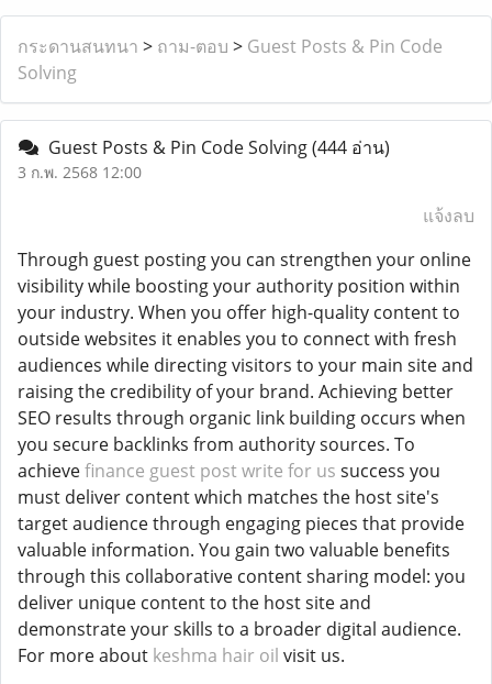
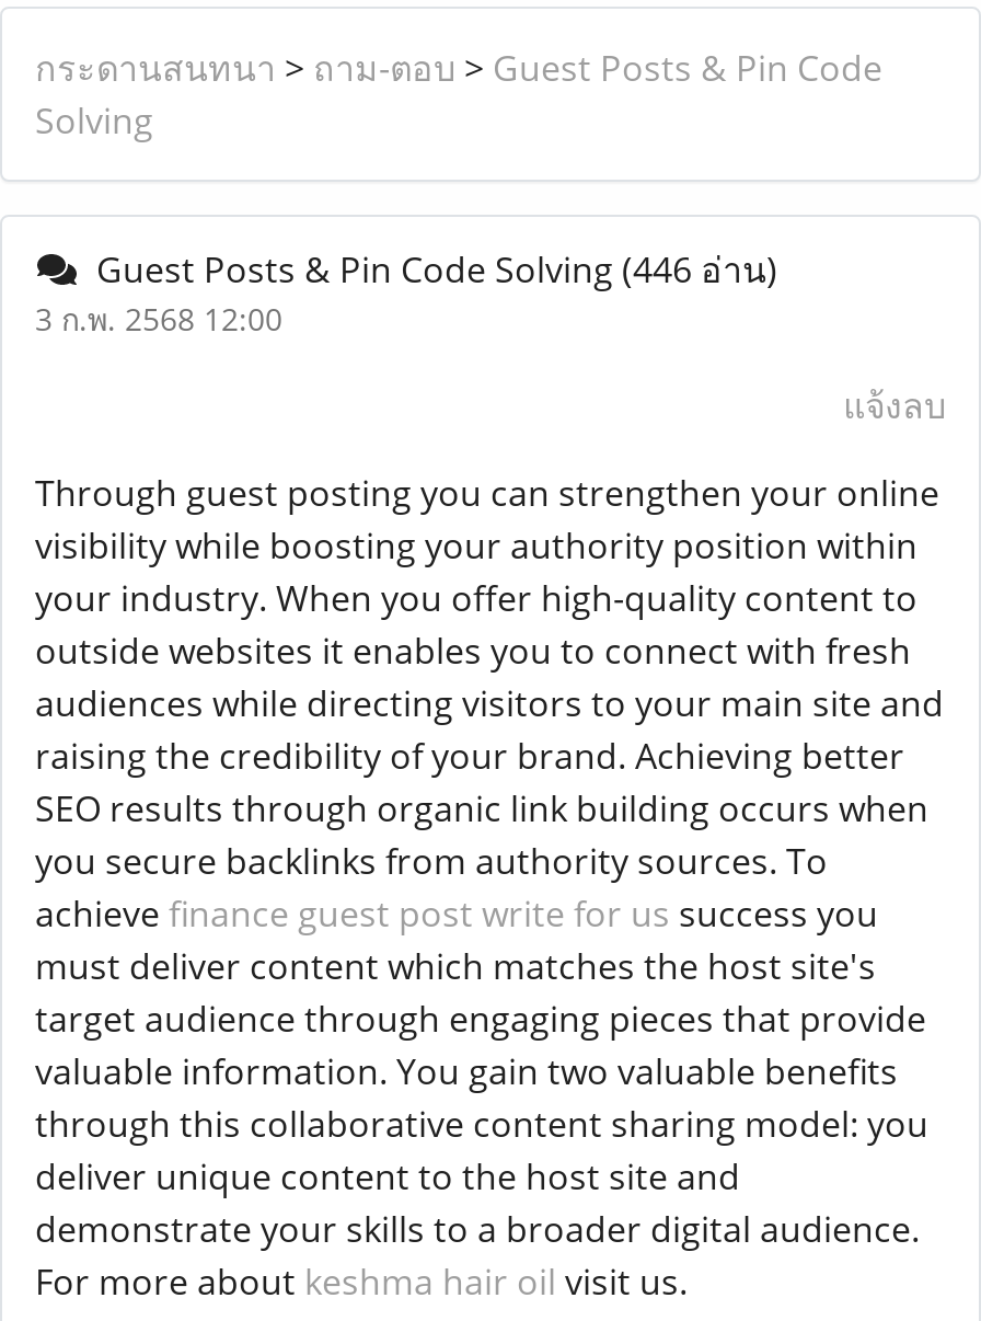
[40,135,390,159] Guest Posts & Pin Code Solving (444 อ่าน) -> [79,245,777,294] Guest Posts & Pin Code Solving (446 อ่าน)

